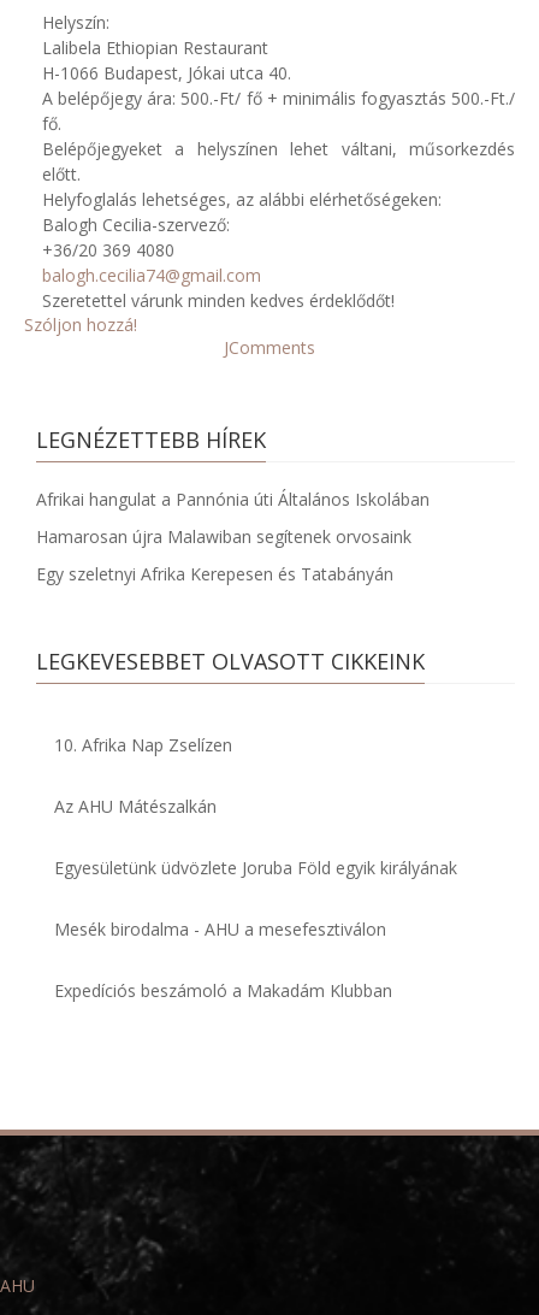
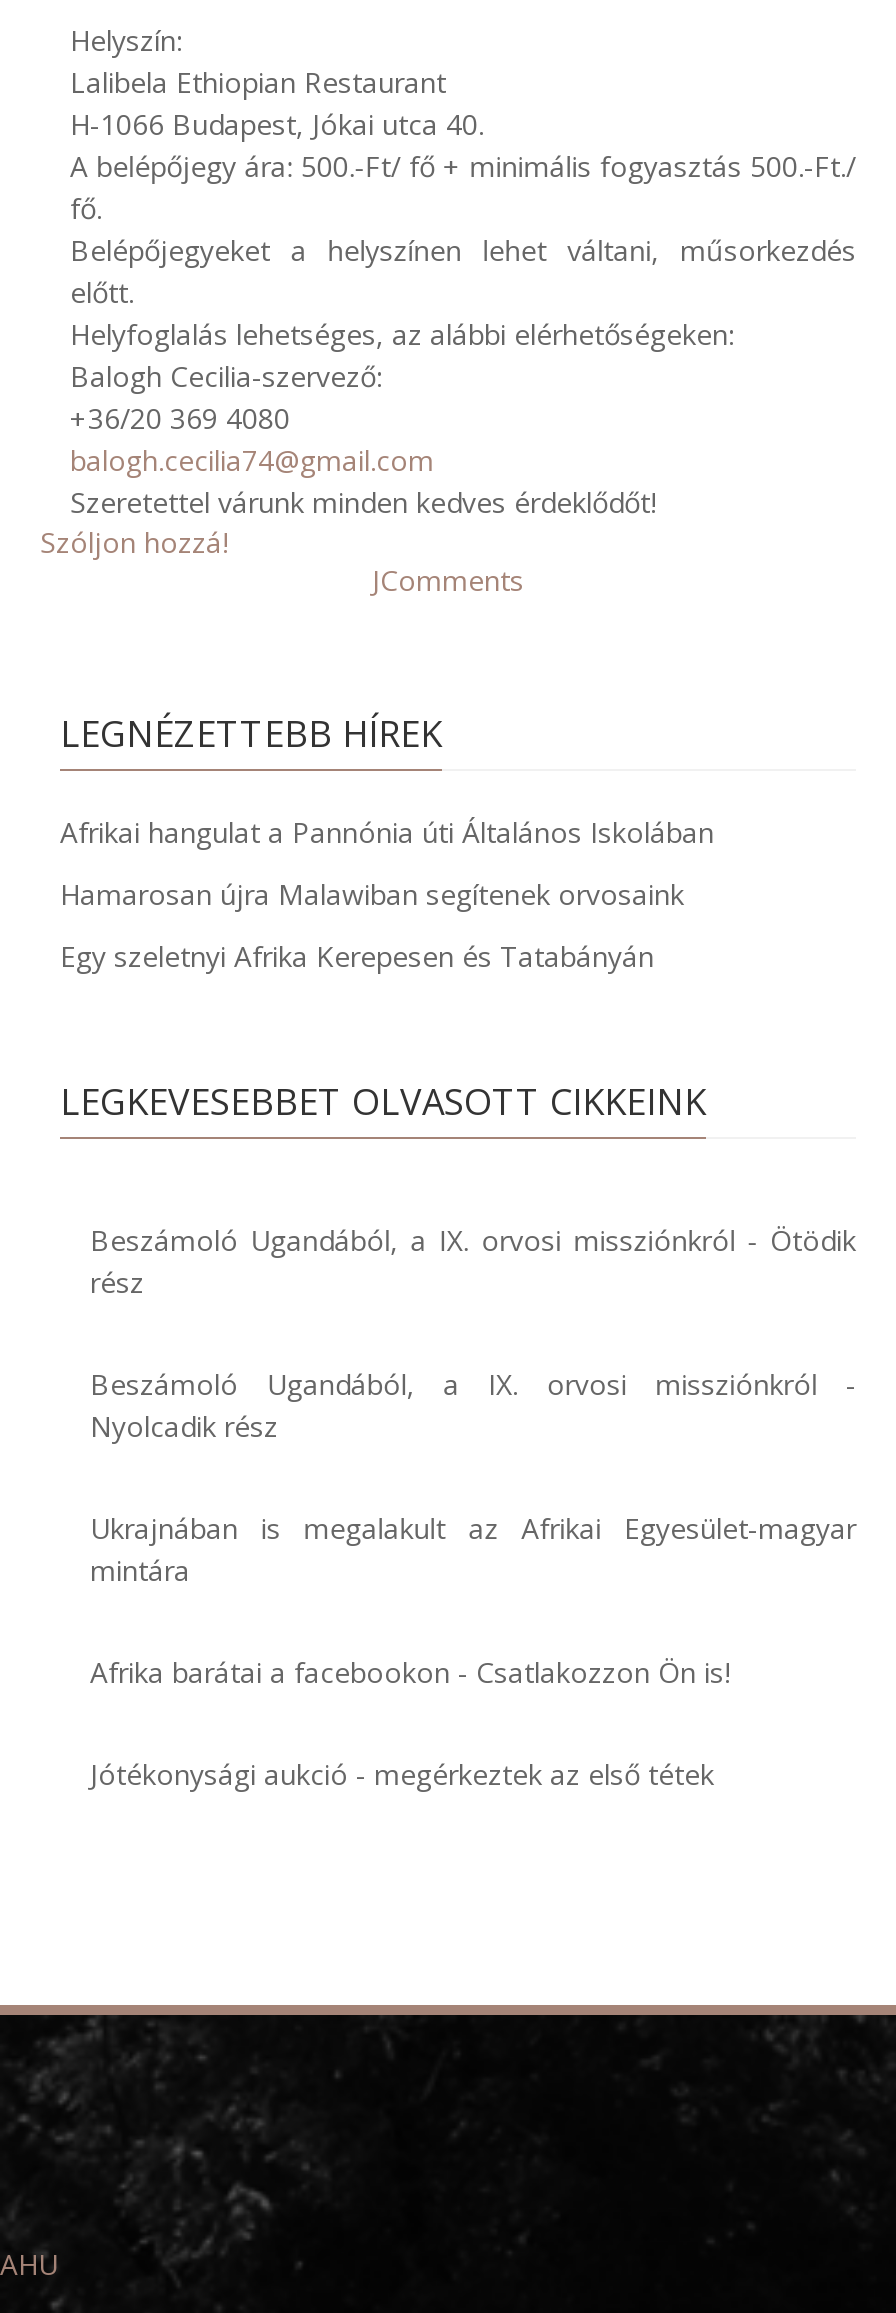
[54,733,232,756] 10. Afrika Nap Zselízen -> [90,1221,856,1301] Beszámoló Ugandából, a IX. orvosi missziónkról - Ötödik | rész
[54,795,217,818] Az AHU Mátészalkán -> [90,1365,856,1445] Beszámoló Ugandából, a IX. orvosi missziónkról - | Nyolcadik rész
[54,856,457,879] Egyesületünk üdvözlete Joruba Föld egyik királyának -> [90,1509,856,1589] Ukrajnában is megalakult az Afrikai Egyesület-magyar | mintára
[54,918,386,941] Mesék birodalma - AHU a mesefesztiválon -> [90,1653,730,1691] Afrika barátai a facebookon - Csatlakozzon Ön is!
[54,979,392,1002] Expedíciós beszámoló a Makadám Klubban -> [90,1755,714,1793] Jótékonysági aukció - megérkeztek az első tétek

